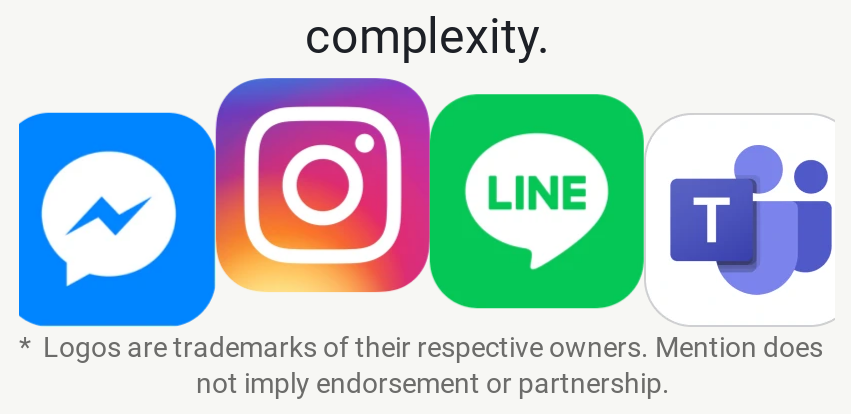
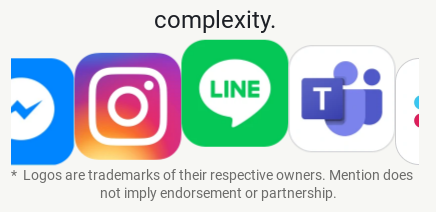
[17,77,835,327] [image] -> [10,39,420,165] [image]

